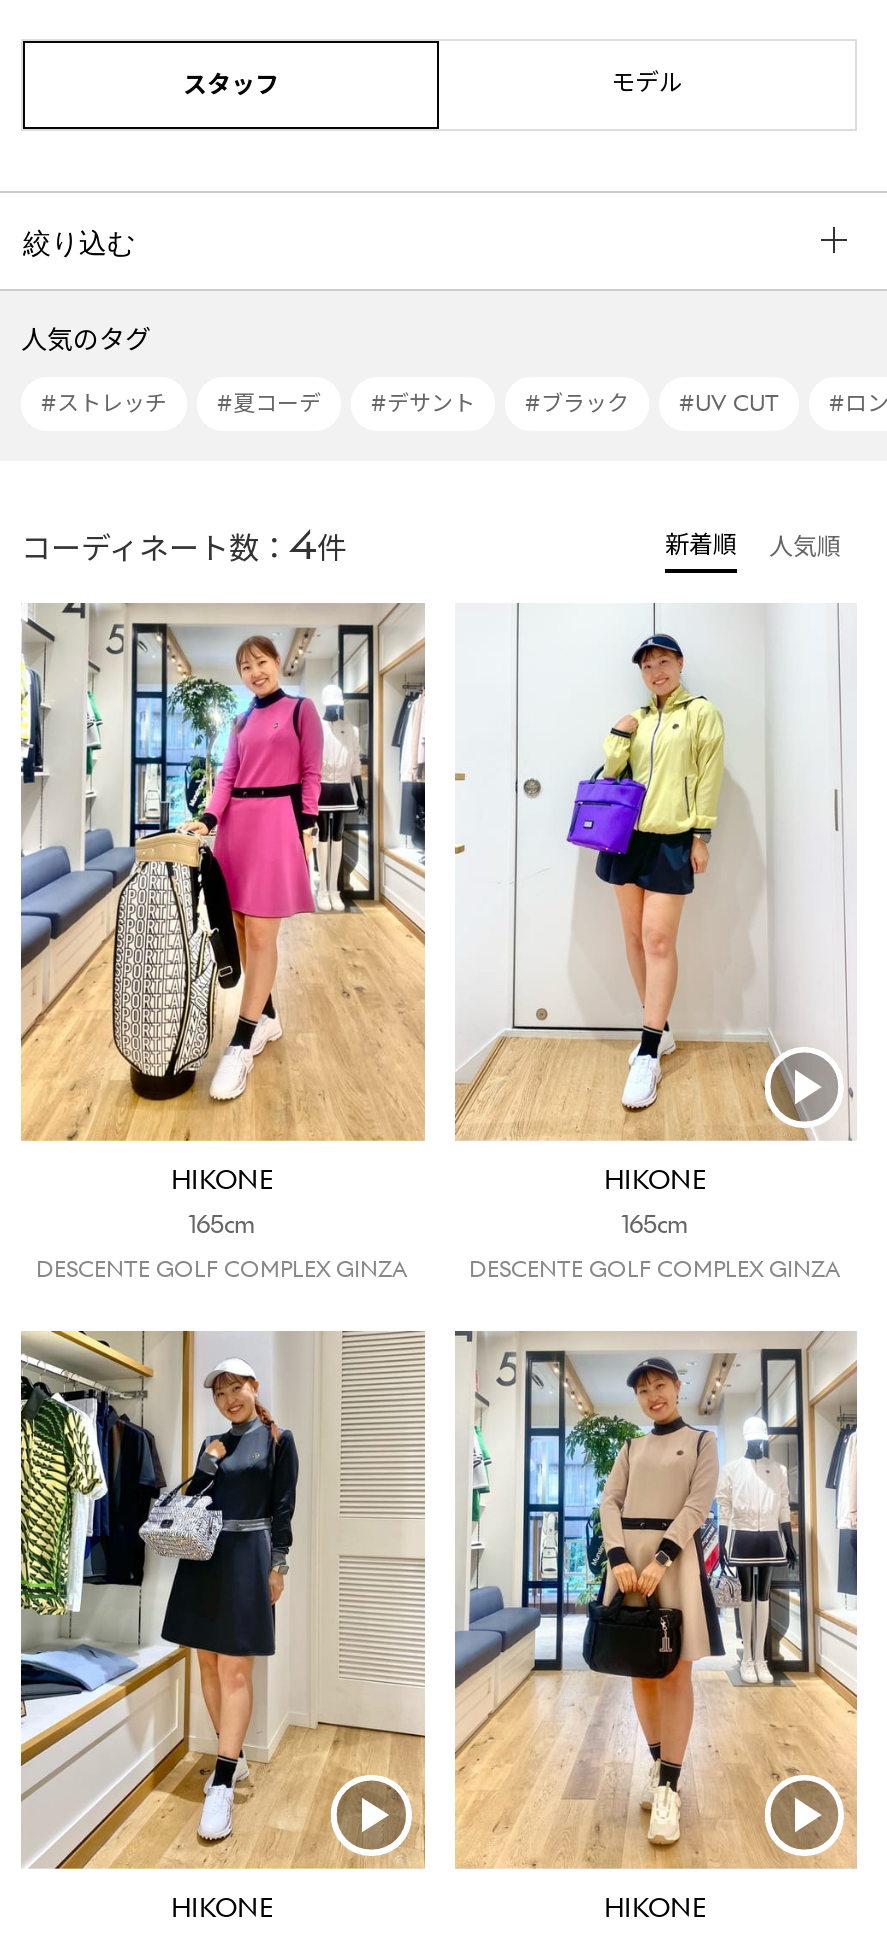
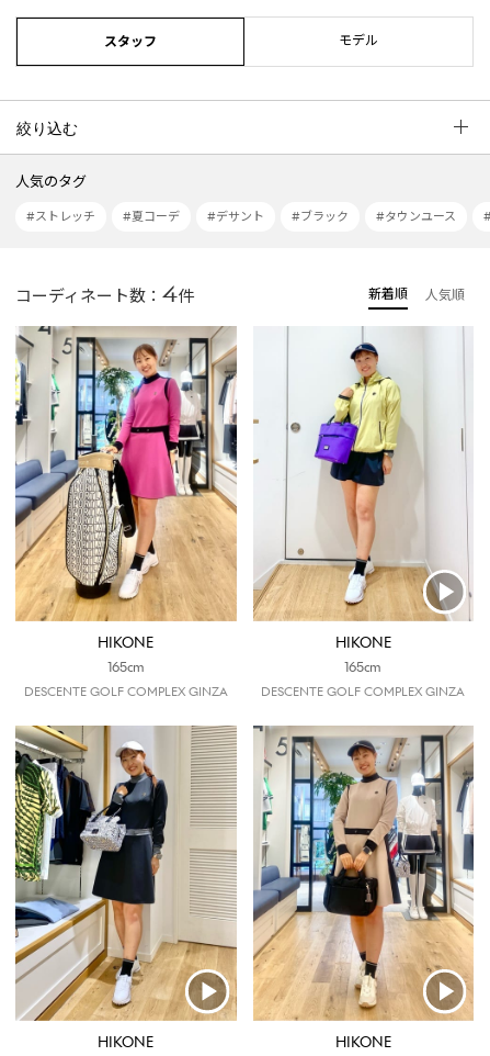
[679,389,779,417] #UV CUT -> [376,209,456,224] #タウンユース

